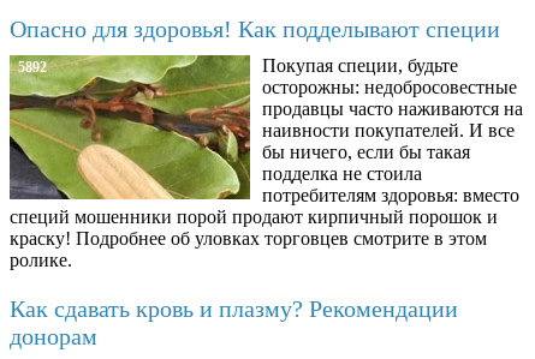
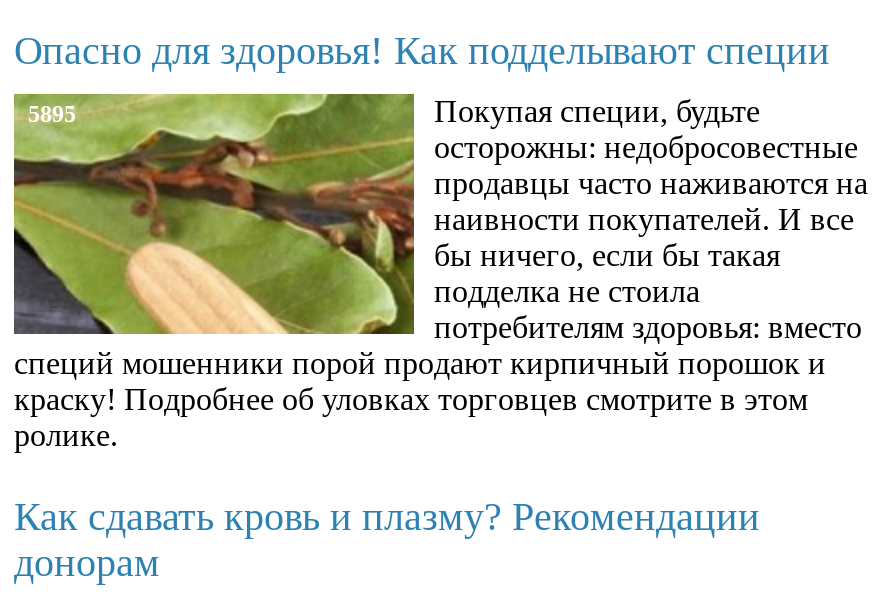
[18,59,47,76] 5892 -> [28,100,76,128] 5895

